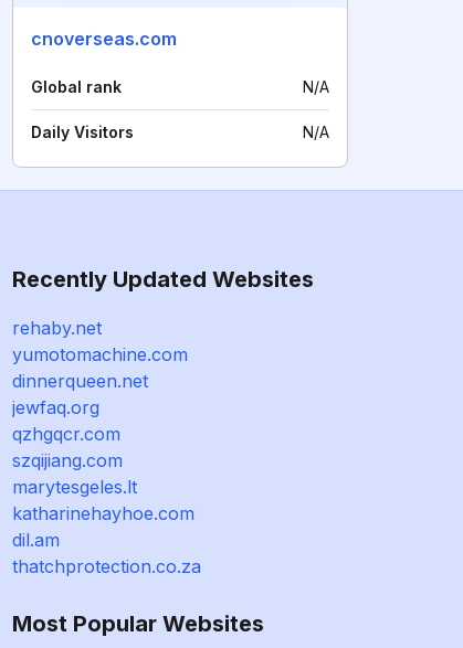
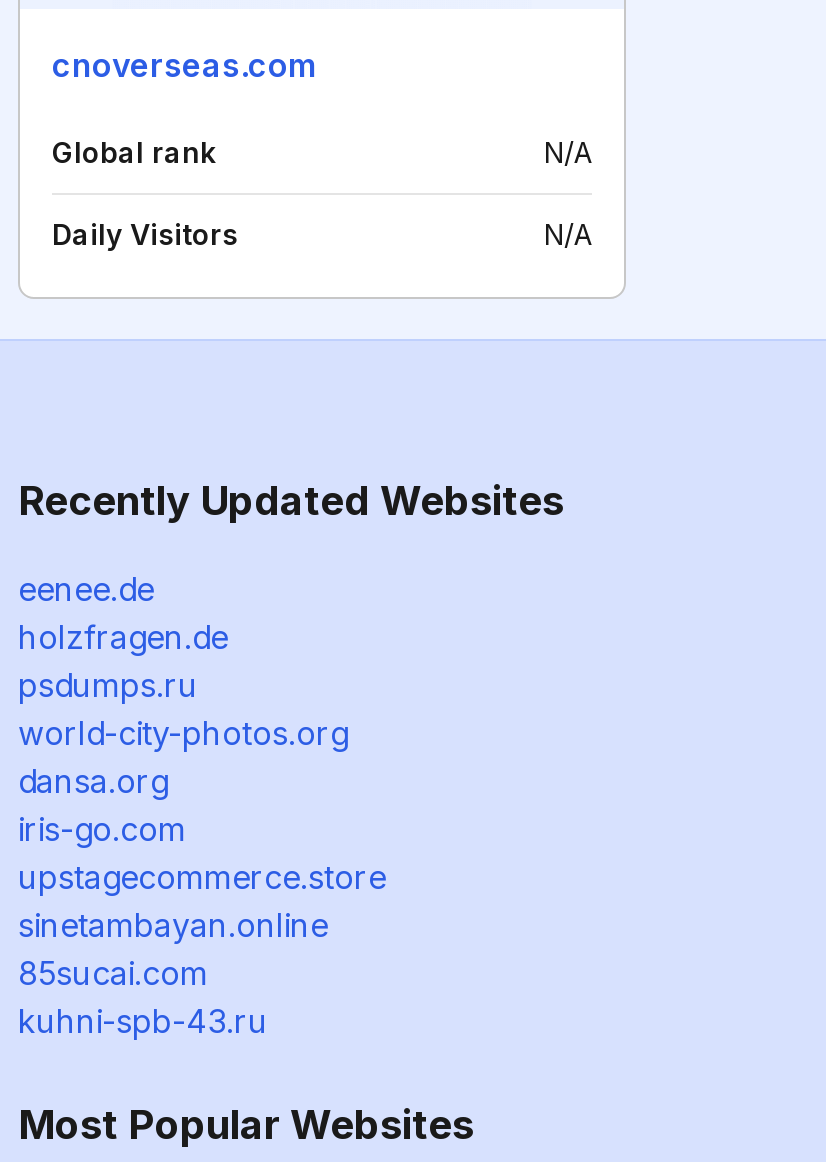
[12,317,201,577] rehaby.net | yumotomachine.com | dinnerqueen.net | jewfaq.org | qzhgqcr.com | szqijiang.com | marytesgeles.lt | katharinehayhoe.com | dil.am | thatchprotection.co.za -> [18,569,386,1041] eenee.de | holzfragen.de | psdumps.ru | world-city-photos.org | dansa.org | iris-go.com | upstagecommerce.store | sinetambayan.online | 85sucai.com | kuhni-spb-43.ru

